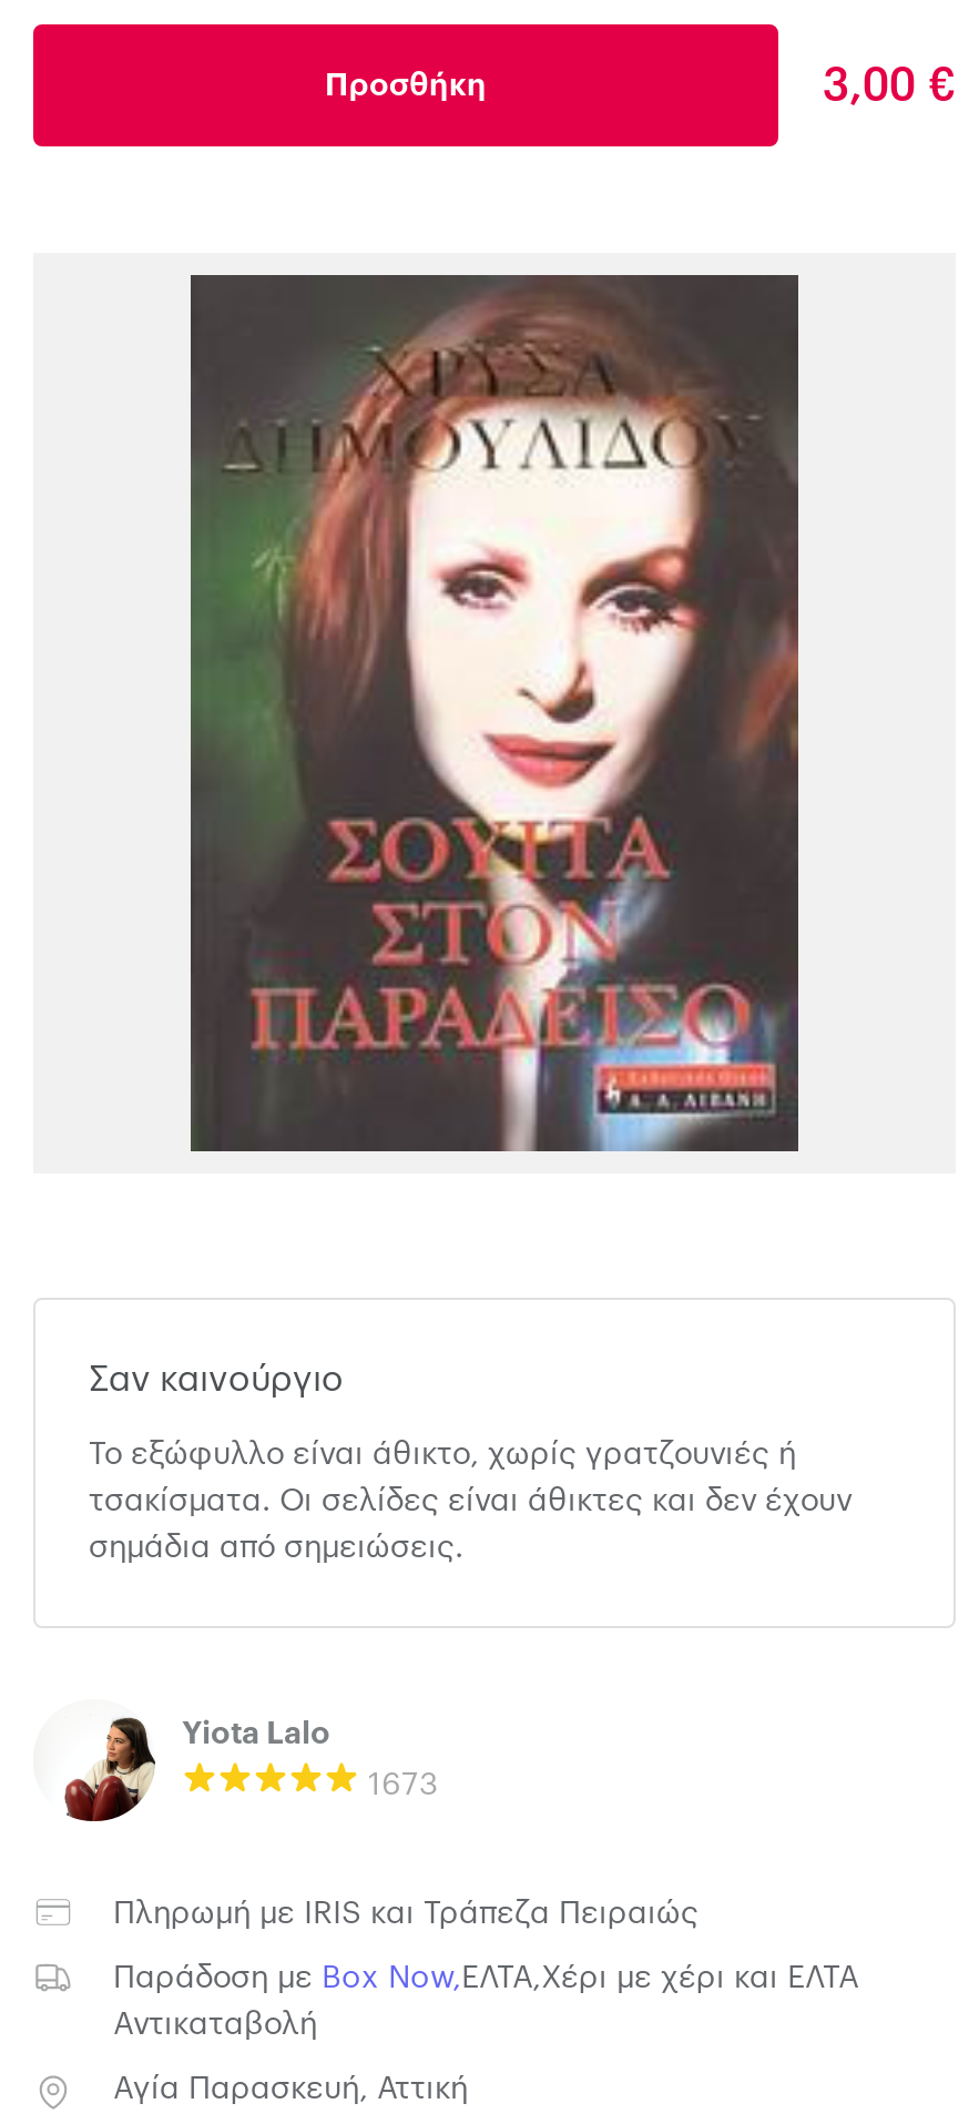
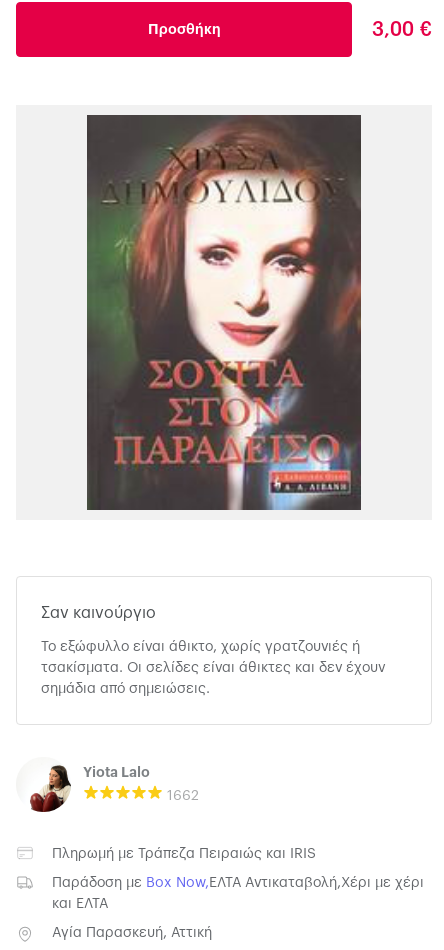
[368,1771,439,1802] 1673 -> [167,789,199,803] 1662
[113,1900,698,1931] Πληρωμή με IRIS και Τράπεζα Πειραιώς -> [52,847,316,861] Πληρωμή με Τράπεζα Πειραιώς και IRIS
[113,1964,858,1995] Παράδοση με Box Now, ΕΛΤΑ,Χέρι με χέρι και ΕΛΤΑ -> [52,876,424,890] Παράδοση με Box Now,ΕΛΤΑ Αντικαταβολή,Χέρι με χέρι
[113,2010,317,2041] Αντικαταβολή -> [52,897,108,911] και ΕΛΤΑ

